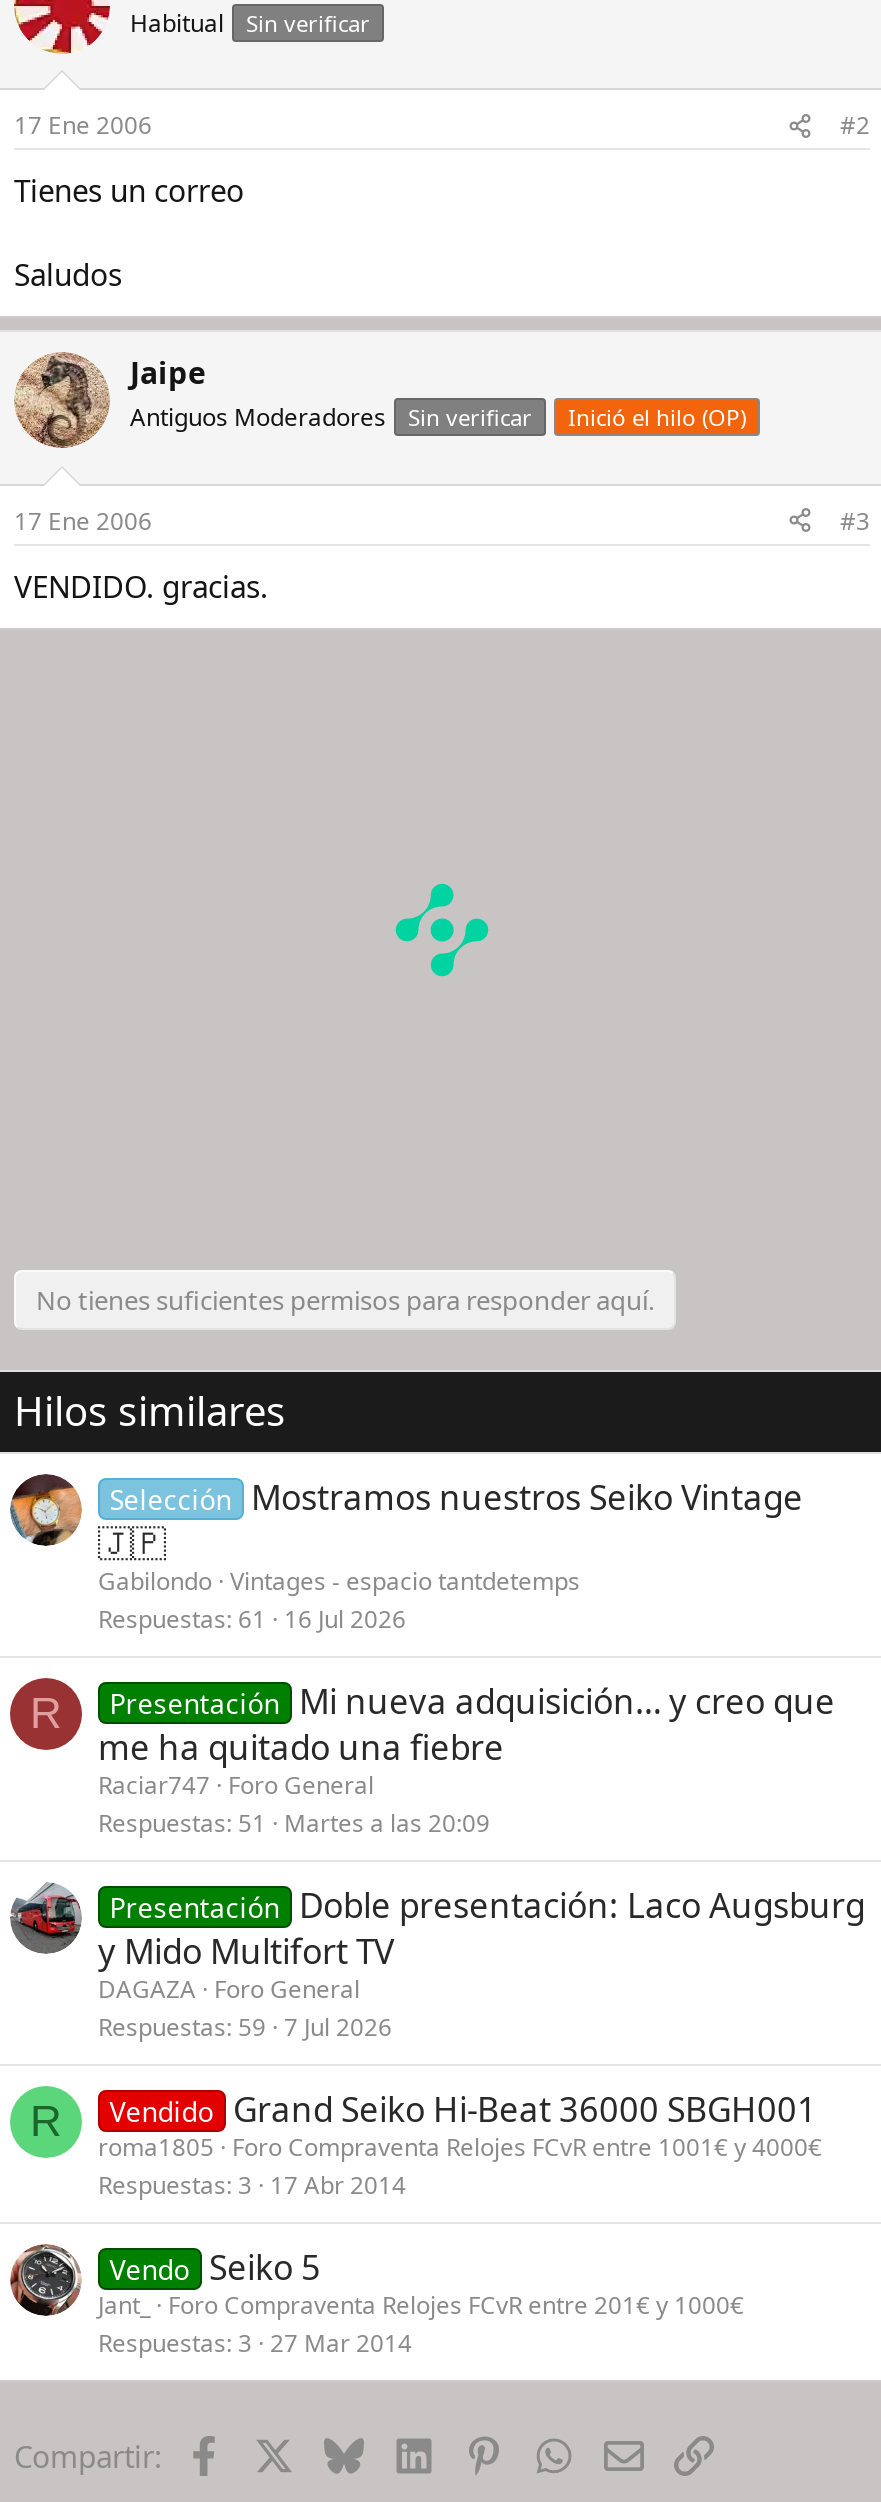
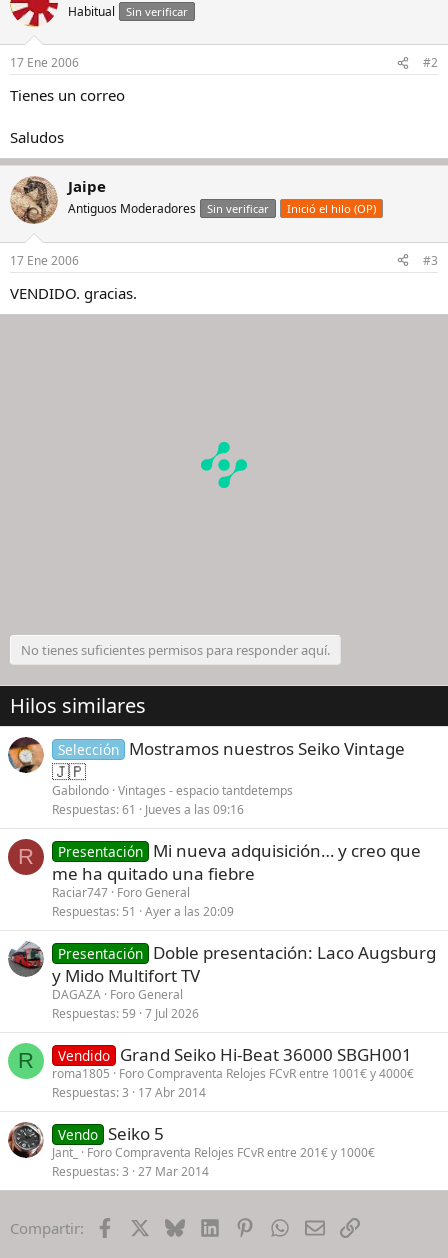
[98,1601,406,1635] Respuestas 61 16 Jul 2026 -> [52,801,244,818] Respuestas 61 Jueves a las 09:16
[98,1805,490,1839] Respuestas 51 Martes a las 20:09 -> [52,903,234,920] Respuestas 51 Ayer a las 20:09

